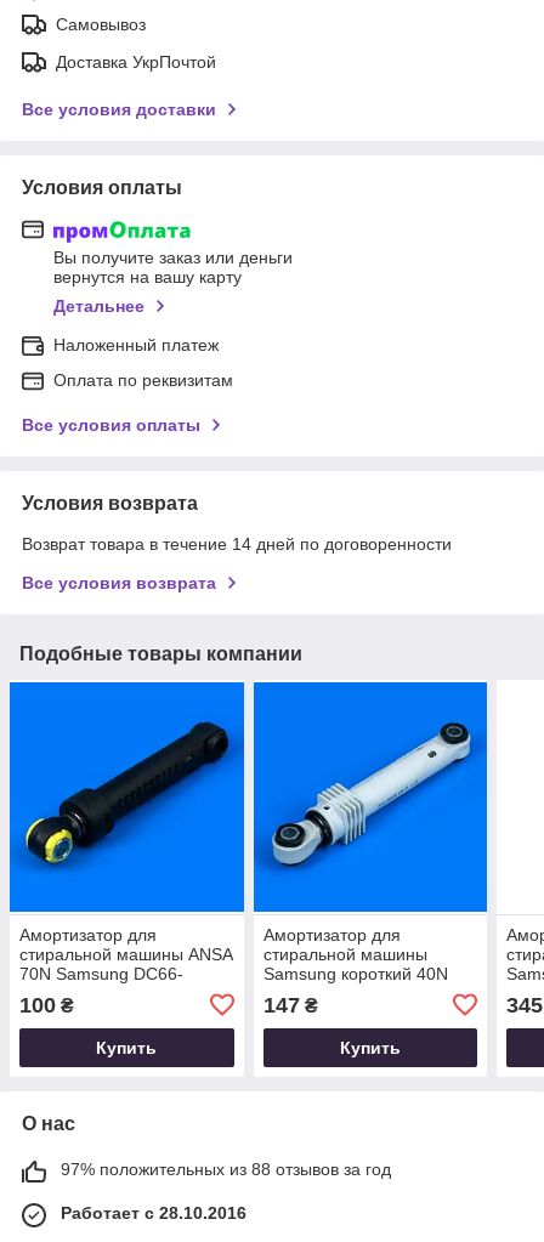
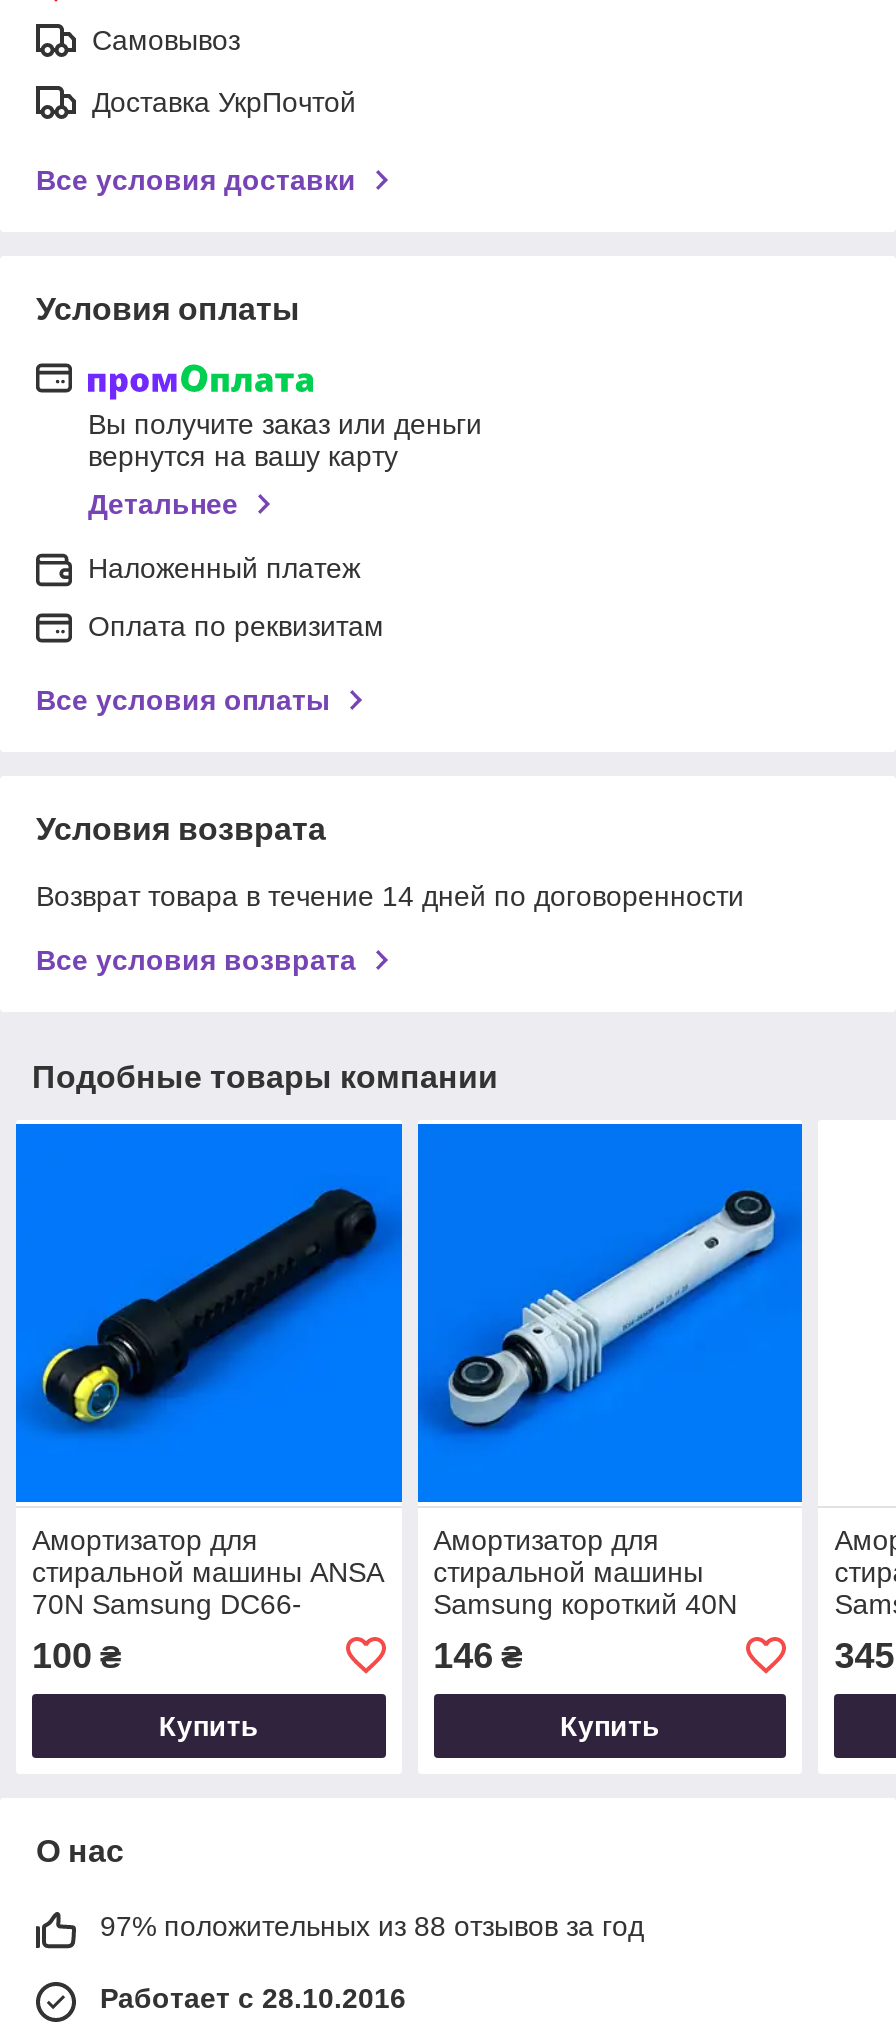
[263,993,318,1017] 147 ₴ -> [433,1636,523,1676] 146 ₴

